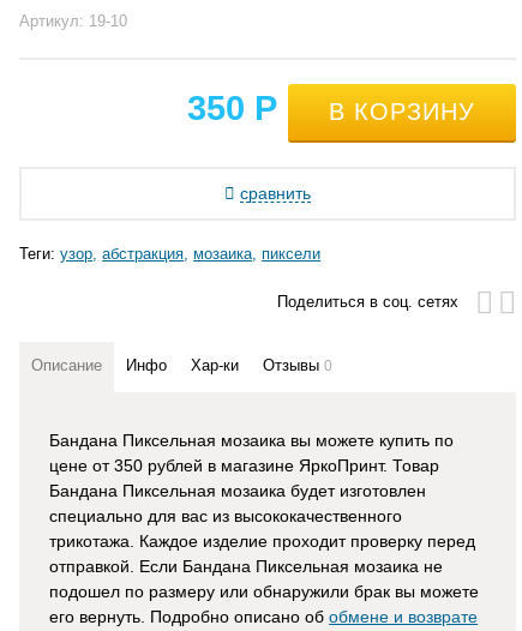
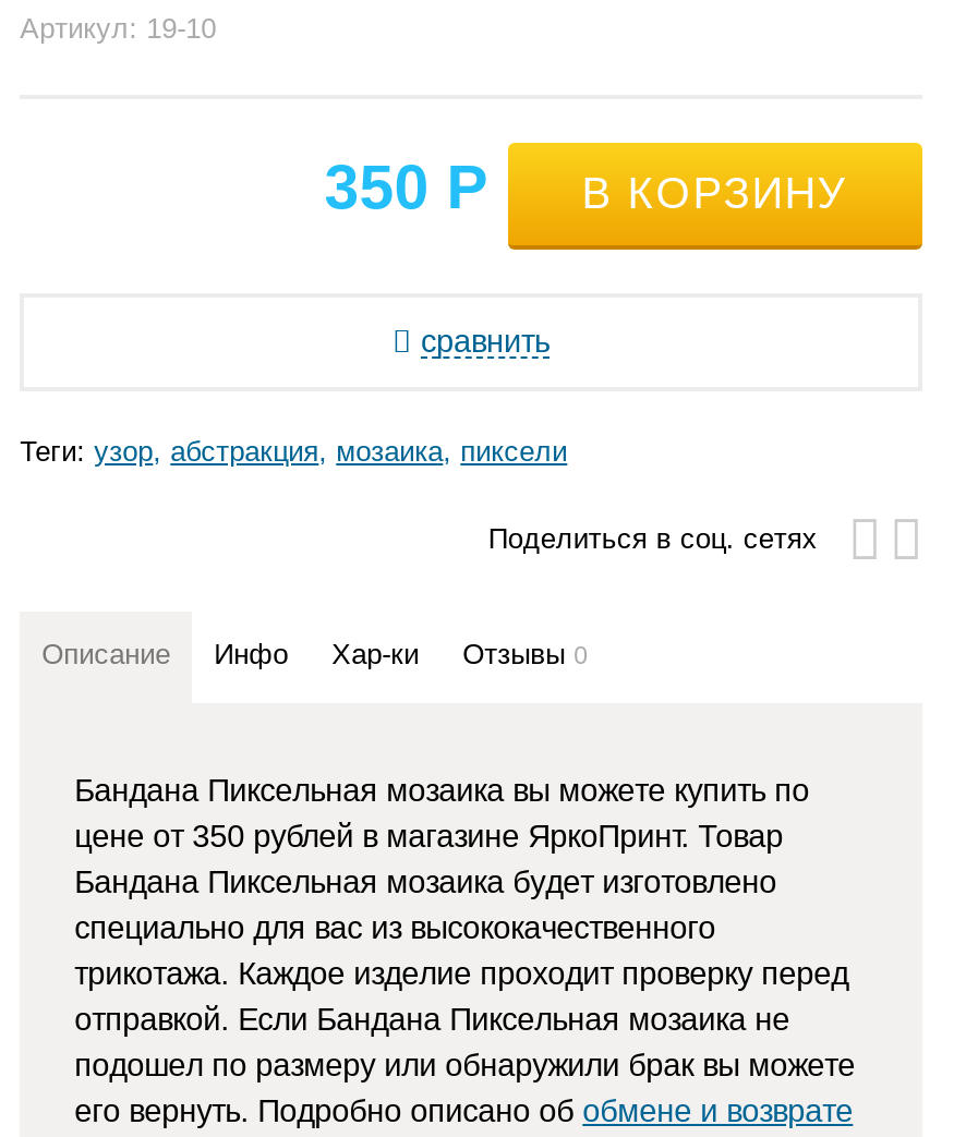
[49,482,426,501] Бандана Пиксельная мозаика будет изготовлен -> [75,866,777,900] Бандана Пиксельная мозаика будет изготовлено

